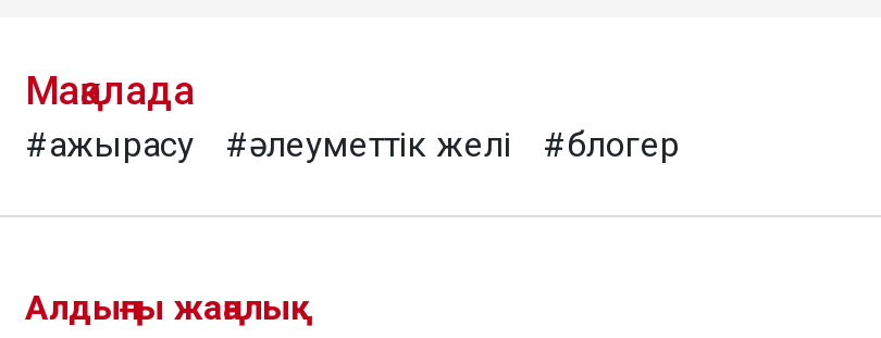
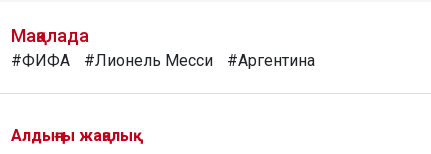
[25,124,680,165] #ажырасу | #әлеуметтік желі | #блогер -> [11,51,315,70] #ФИФА | #Лионель Месси | #Аргентина

